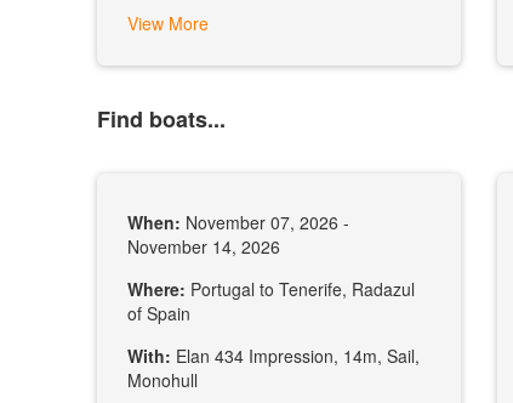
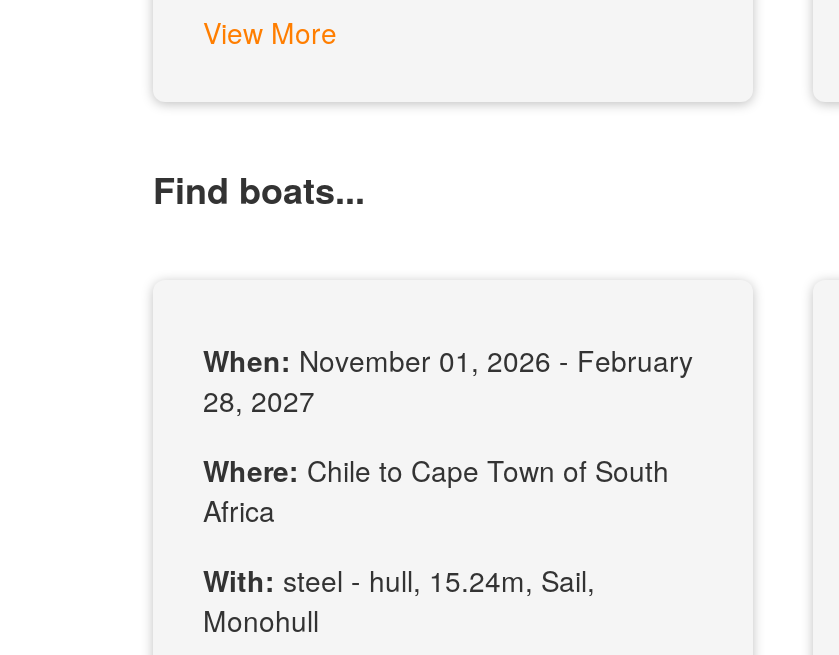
[127,210,349,259] When: November 07, 2026 - | November 14, 2026 -> [203,340,693,420] When: November 01, 2026 - February | 28, 2027
[127,277,415,325] Where: Portugal to Tenerife, Radazul | of Spain -> [203,450,669,530] Where: Chile to Cape Town of South | Africa
[127,344,420,368] With: Elan 434 Impression, 14m, Sail, -> [203,560,595,600] With: steel - hull, 15.24m, Sail,

